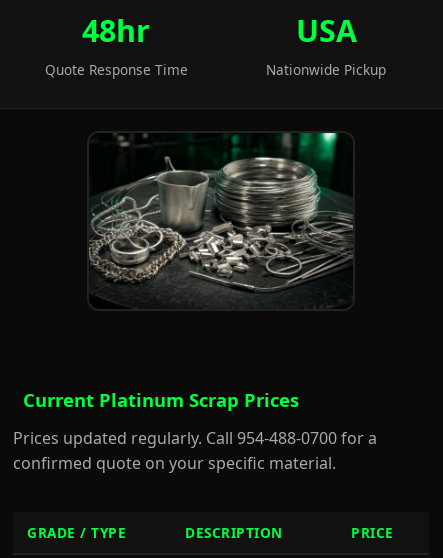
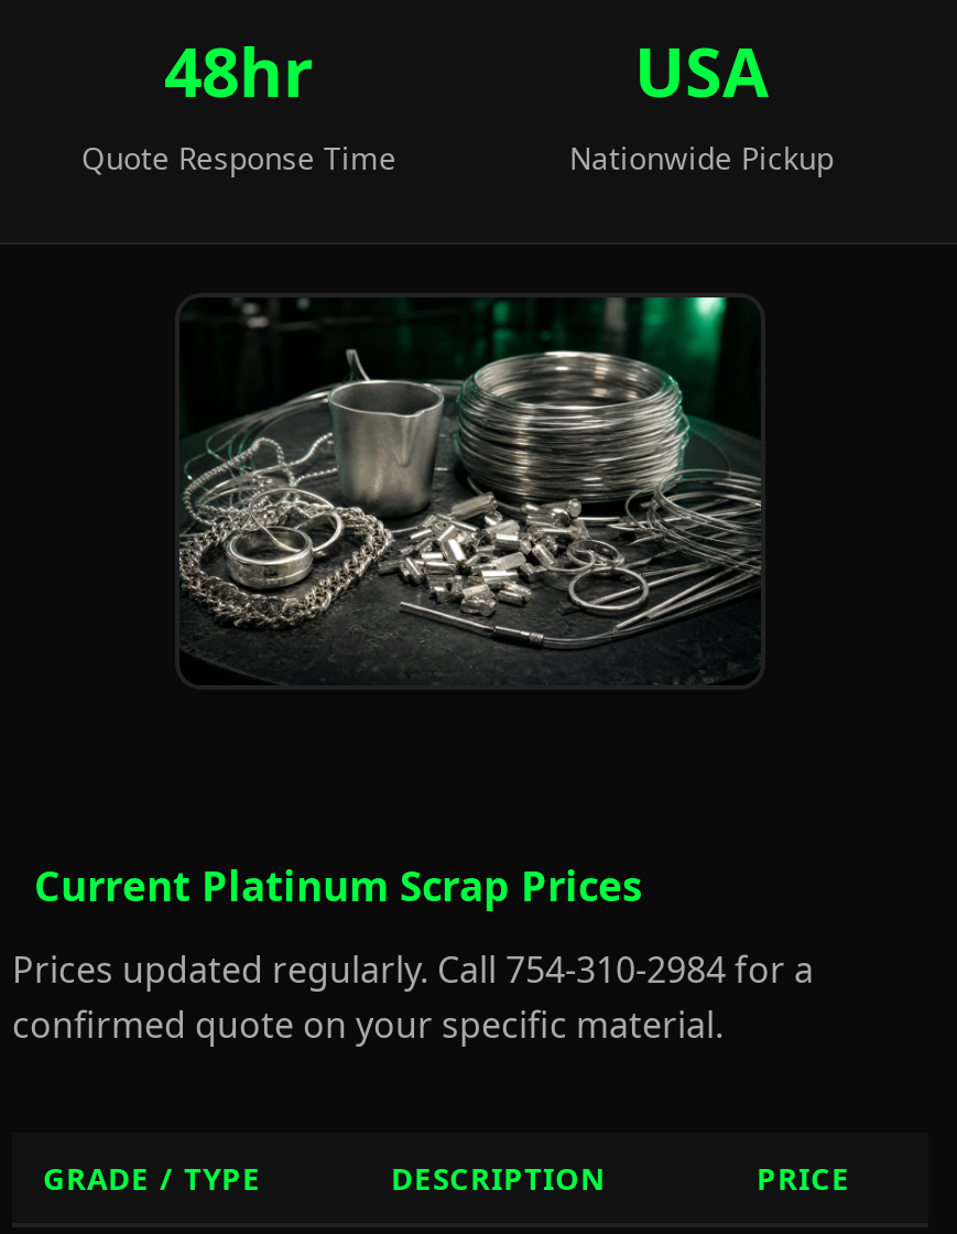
[13,427,377,449] Prices updated regularly. Call 954-488-0700 for a -> [12,945,814,994] Prices updated regularly. Call 754-310-2984 for a

